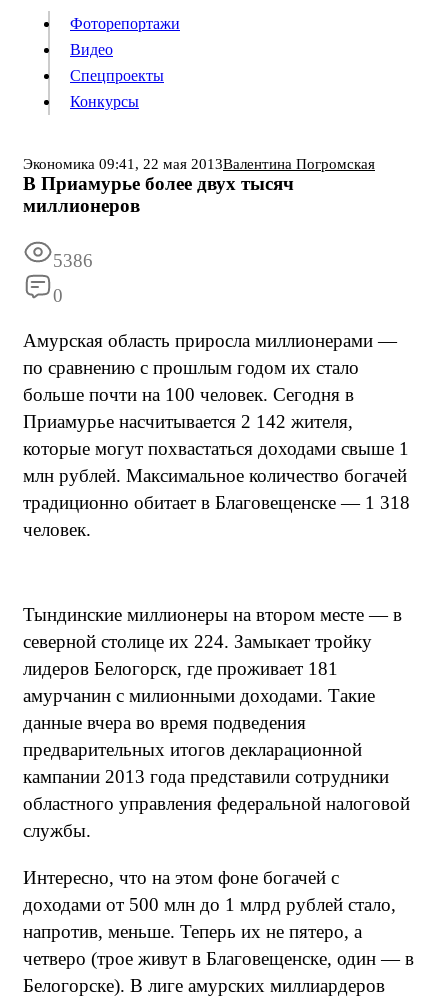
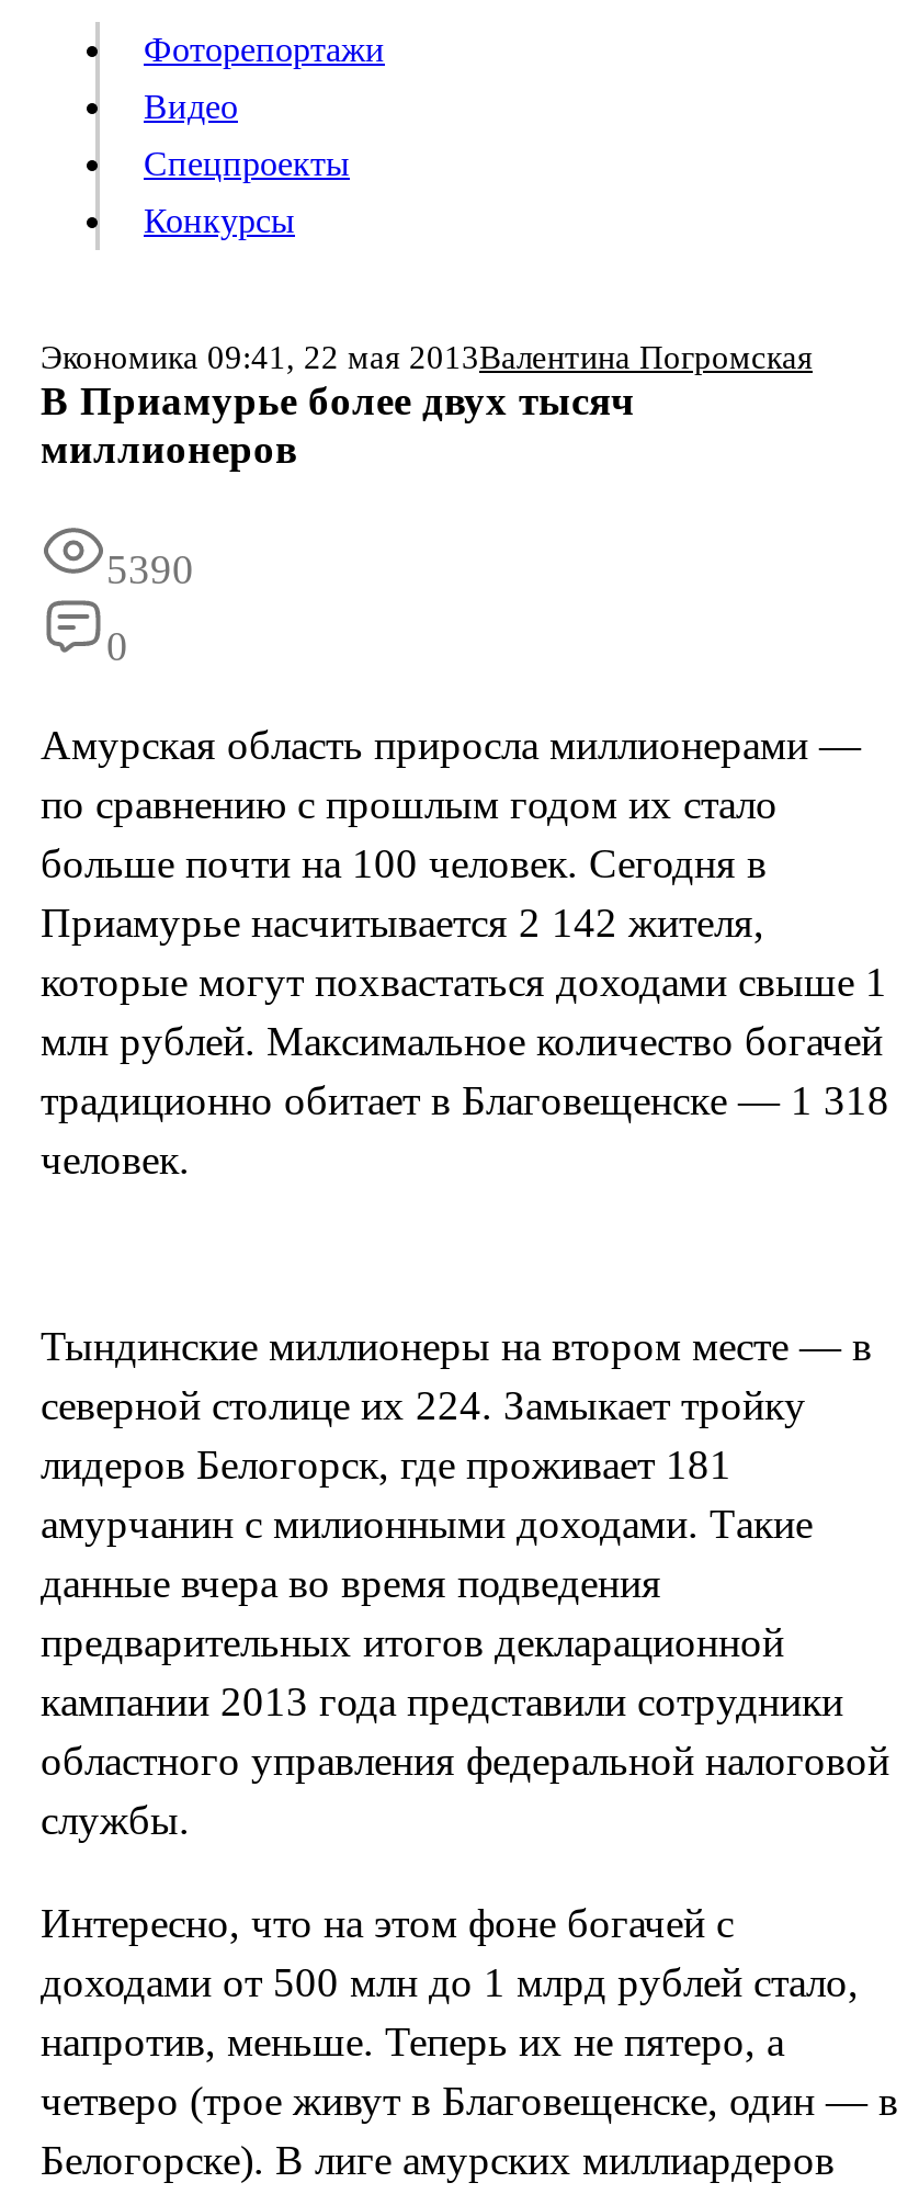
[53,250,93,271] 5386 -> [106,547,194,593] 5390

